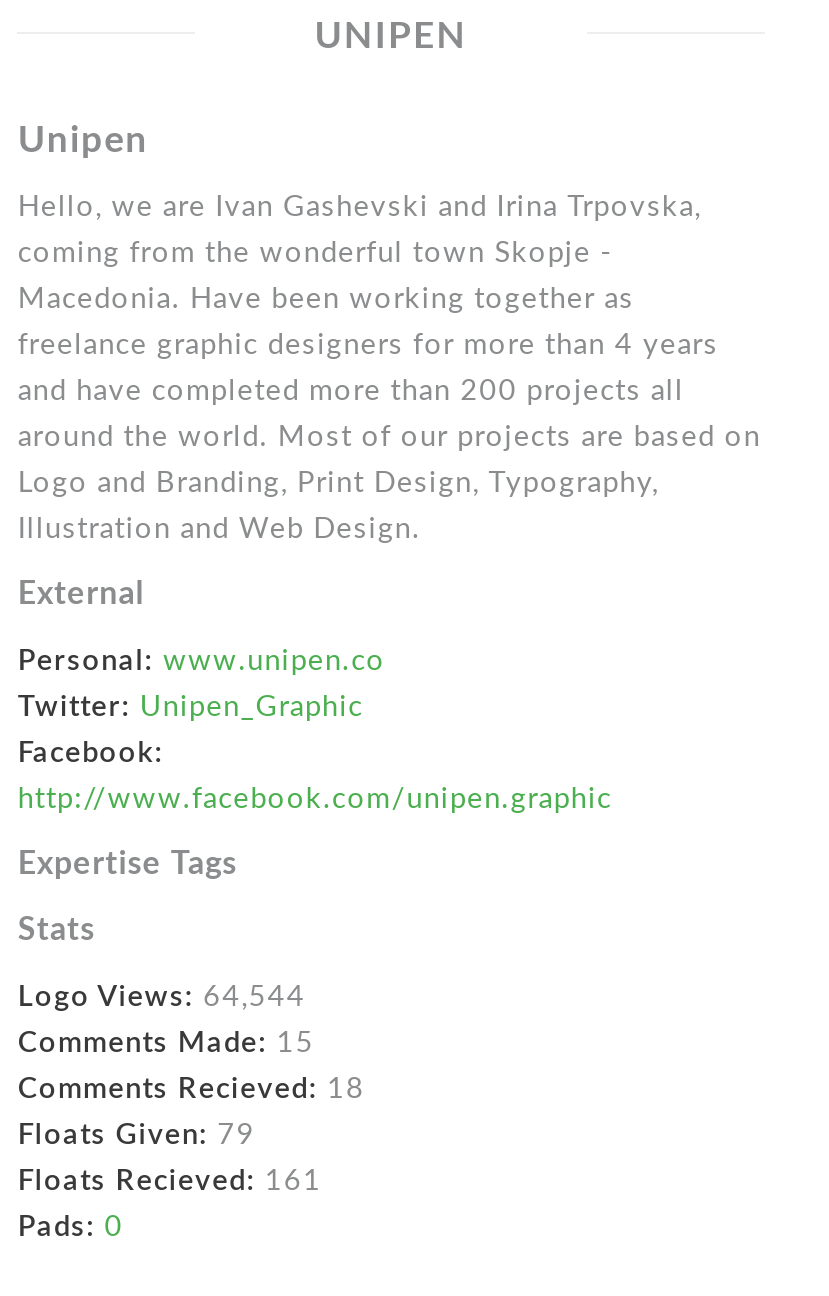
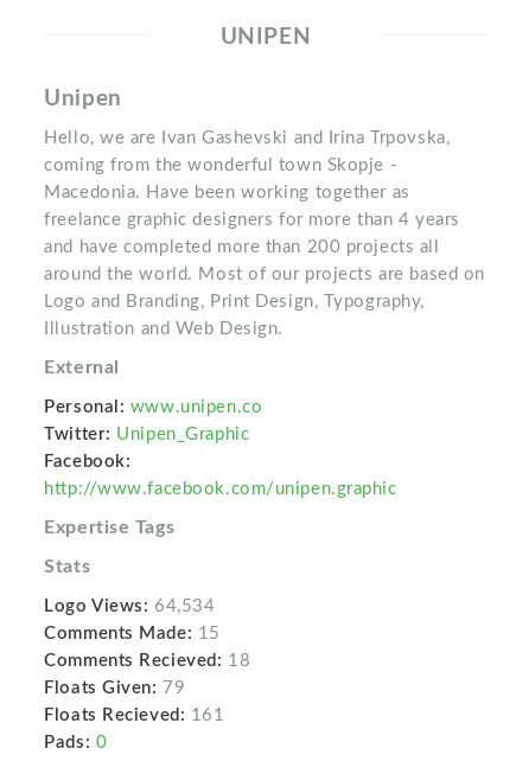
[18,983,306,1013] Logo Views: 64,544 -> [44,598,215,616] Logo Views: 64,534

